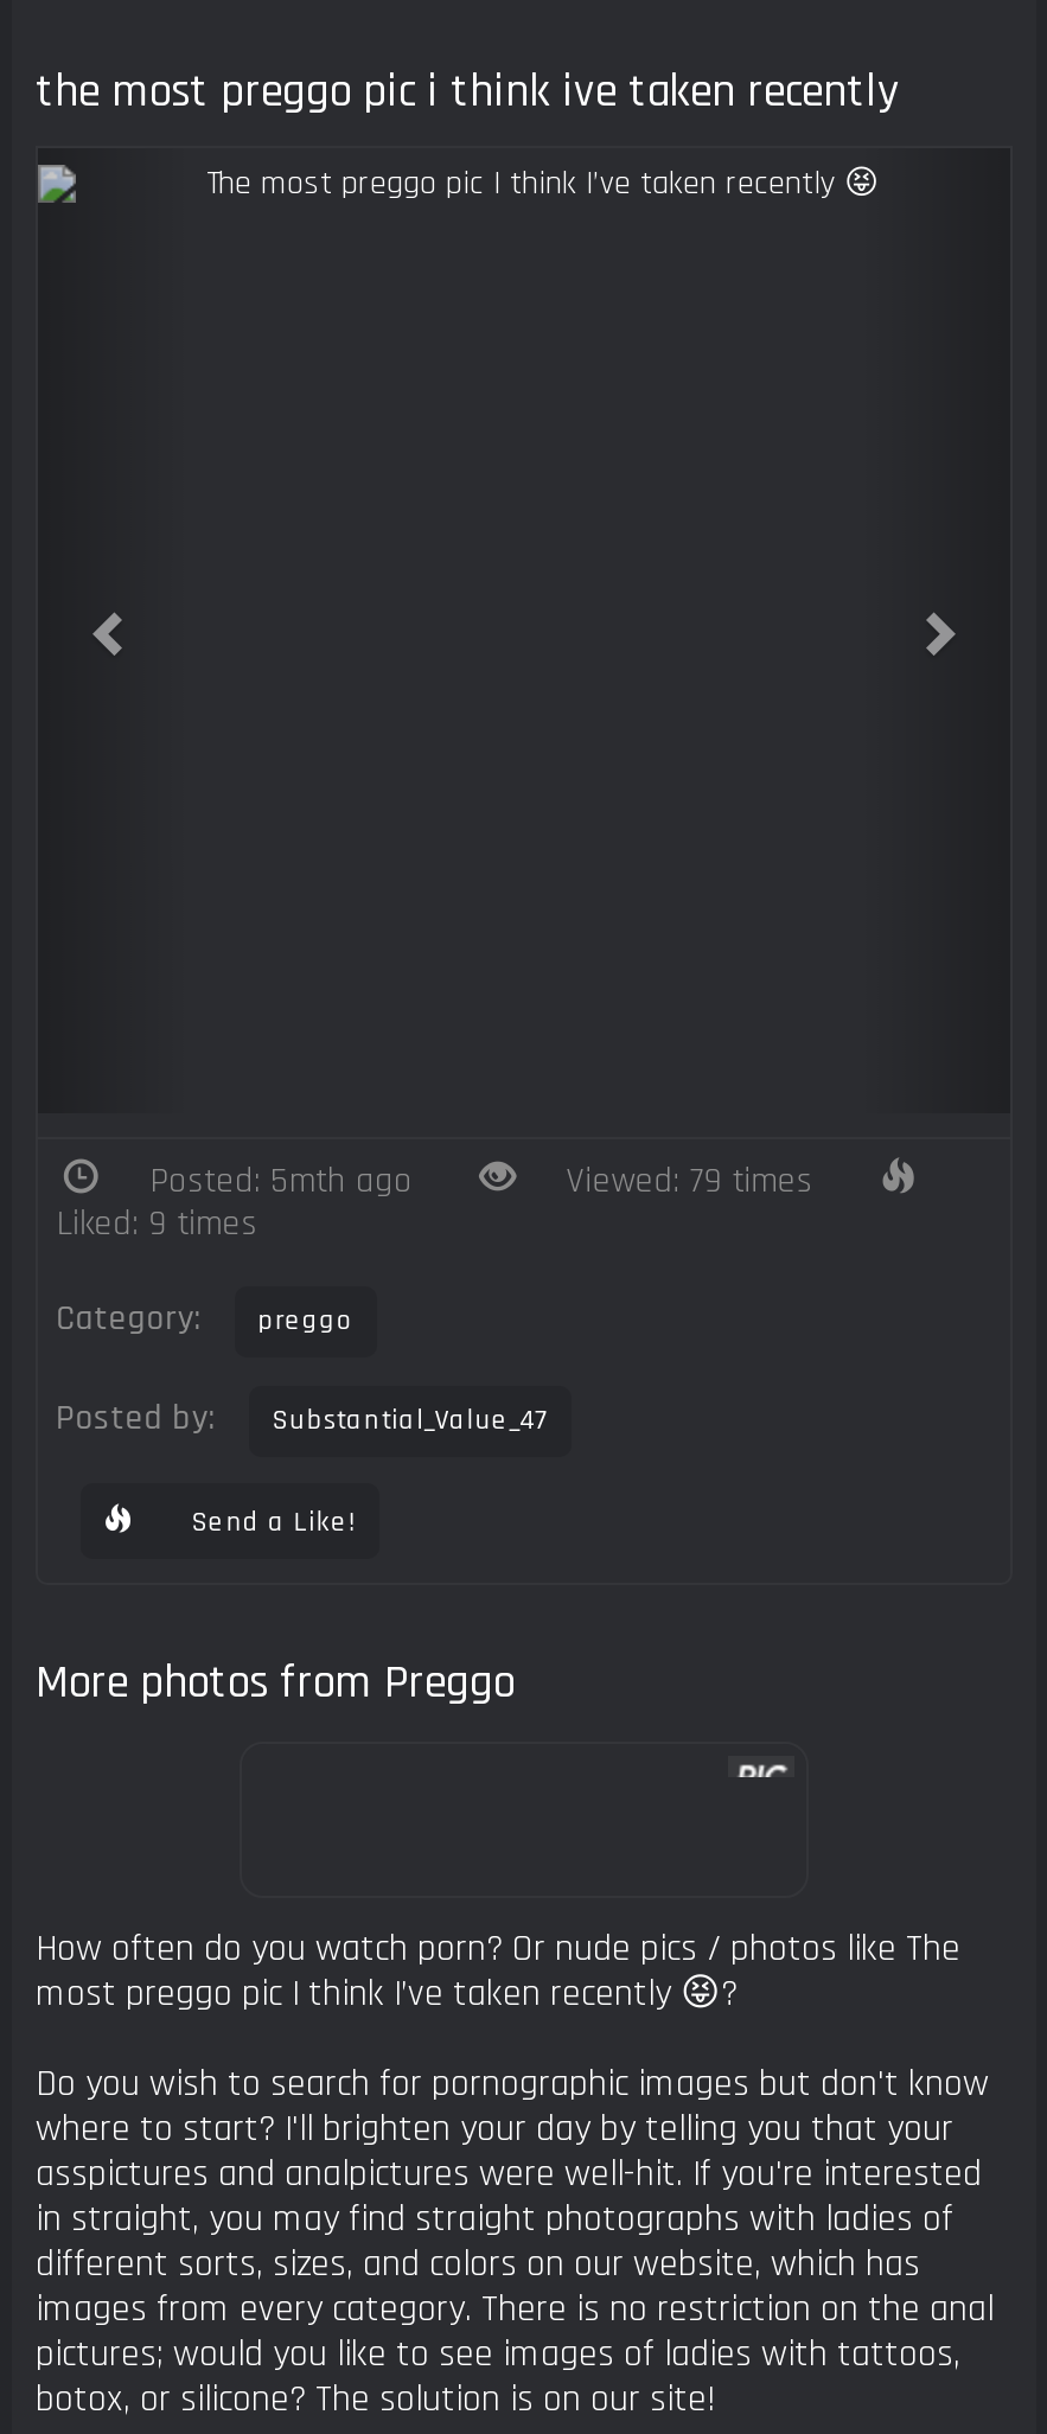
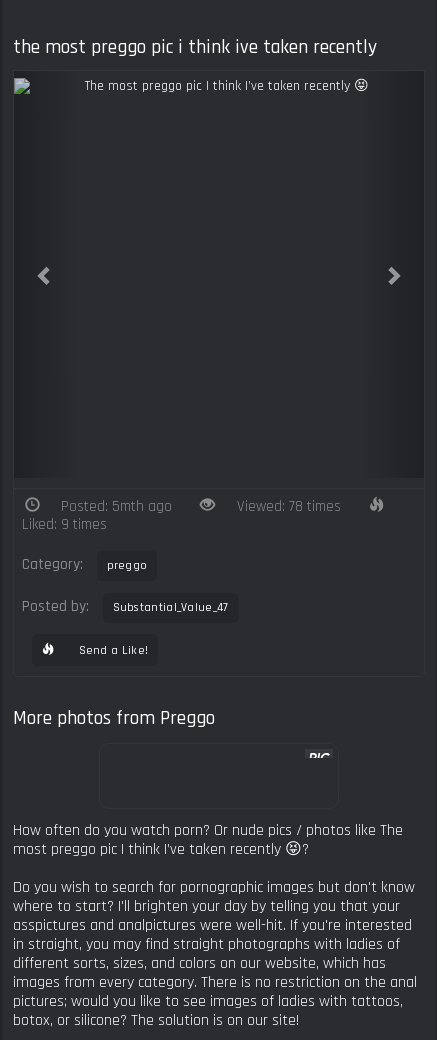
[566,1159,813,1204] Viewed: 79 times -> [237,497,341,516] Viewed: 78 times

